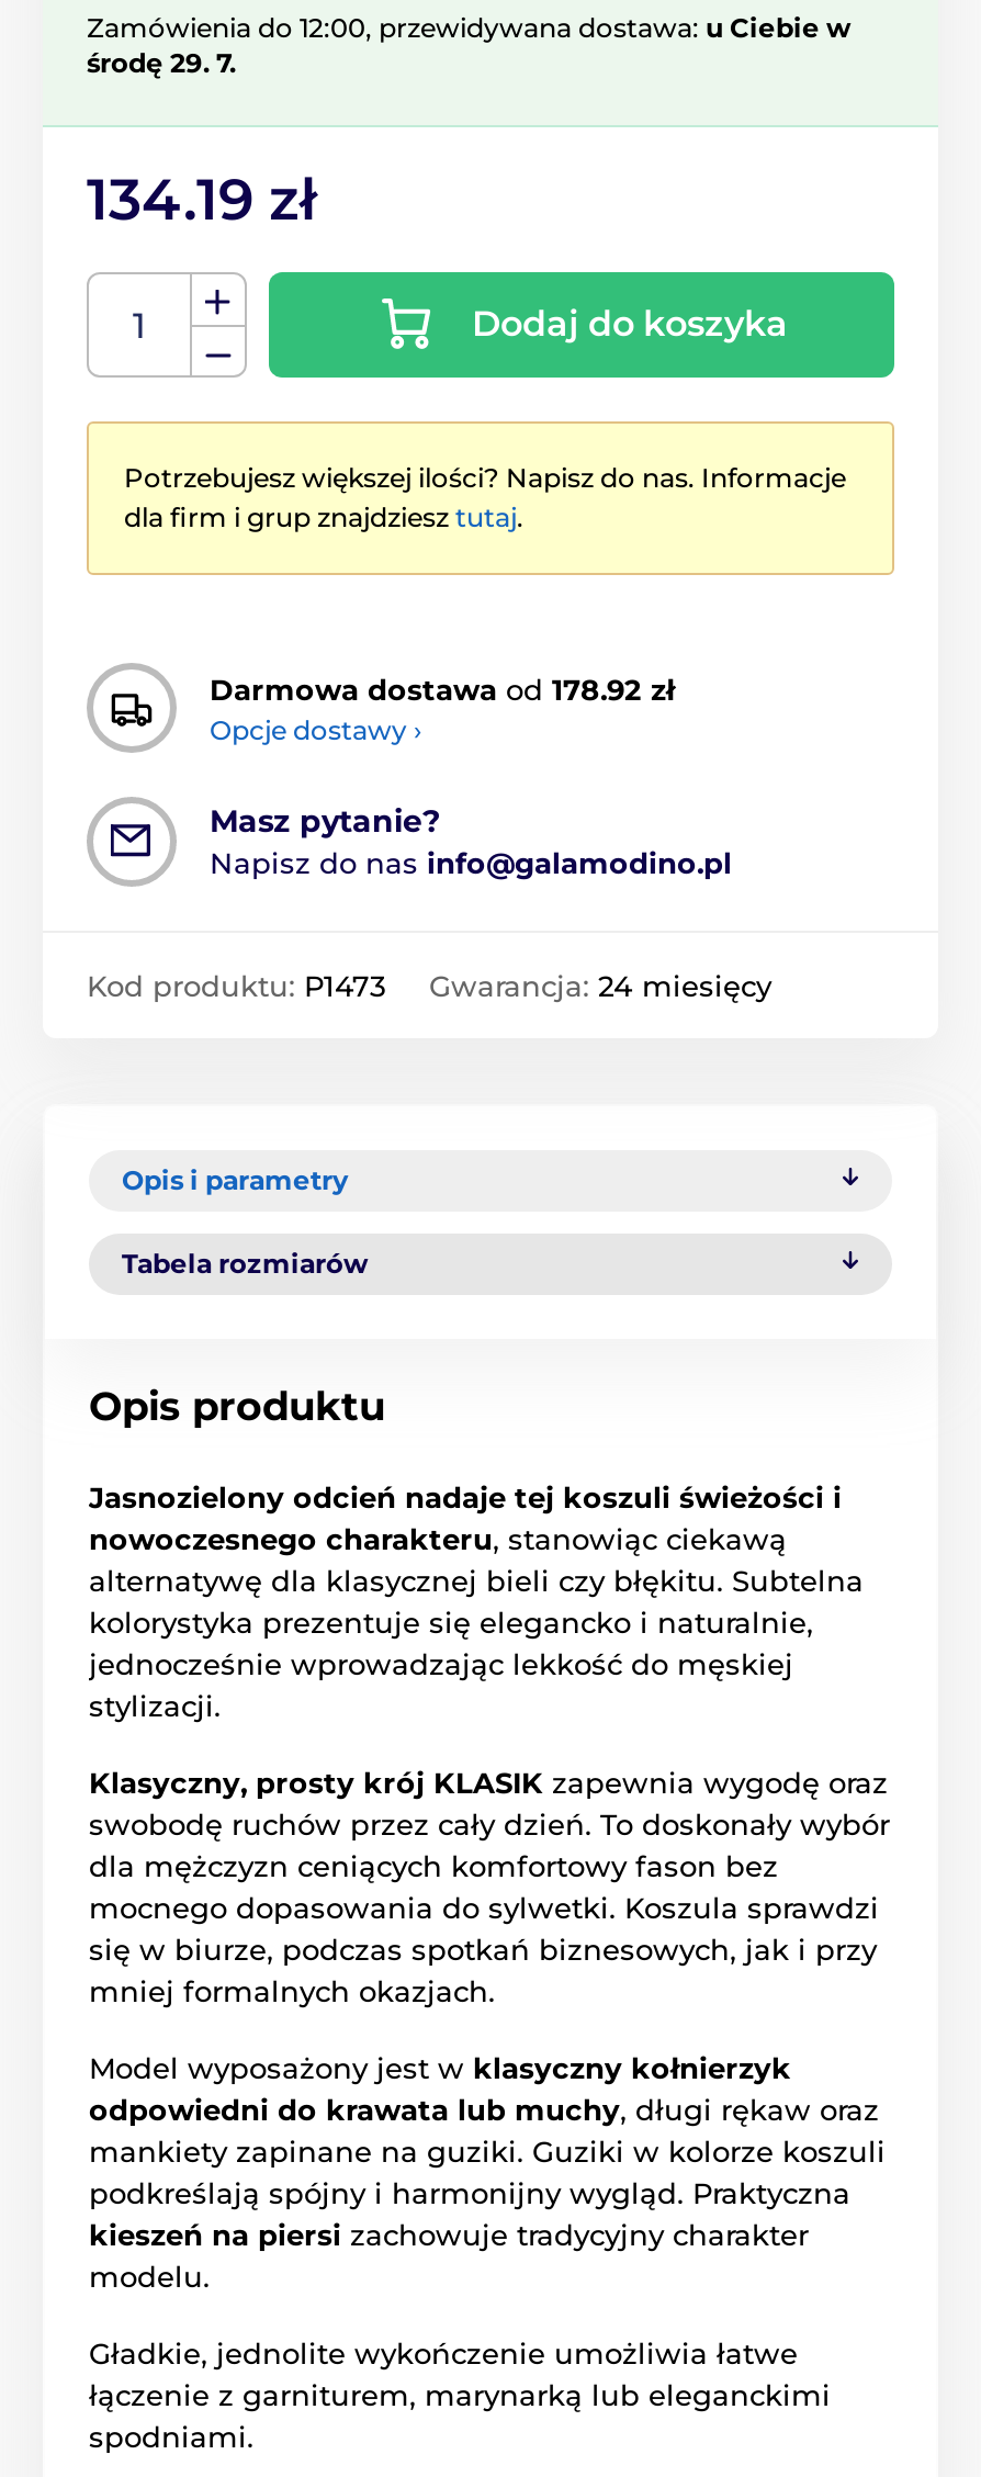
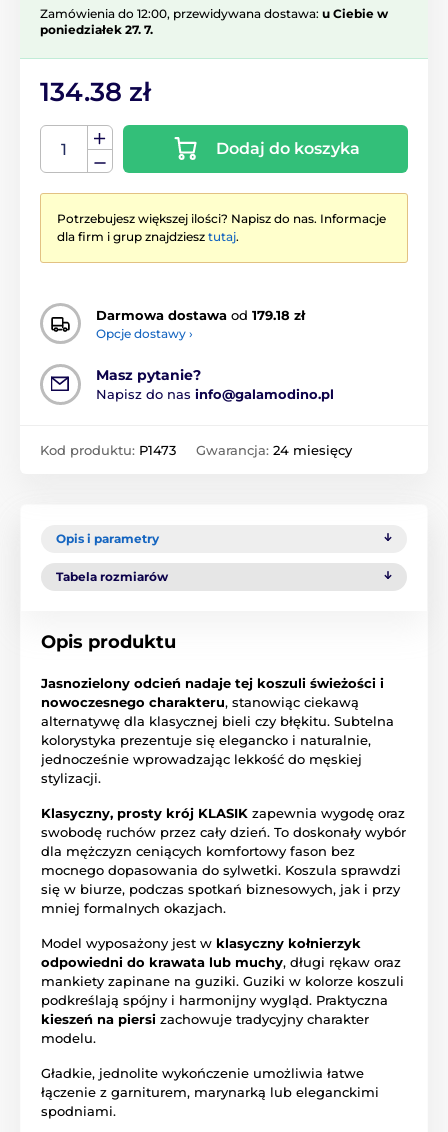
[87,46,236,79] środę 29. 7. -> [40,22,153,37] poniedziałek 27. 7.
[87,165,317,235] 134.19 zł -> [40,76,151,108] 134.38 zł
[210,671,675,706] Darmowa dostawa od 178.92 zł -> [96,307,305,323] Darmowa dostawa od 179.18 zł

